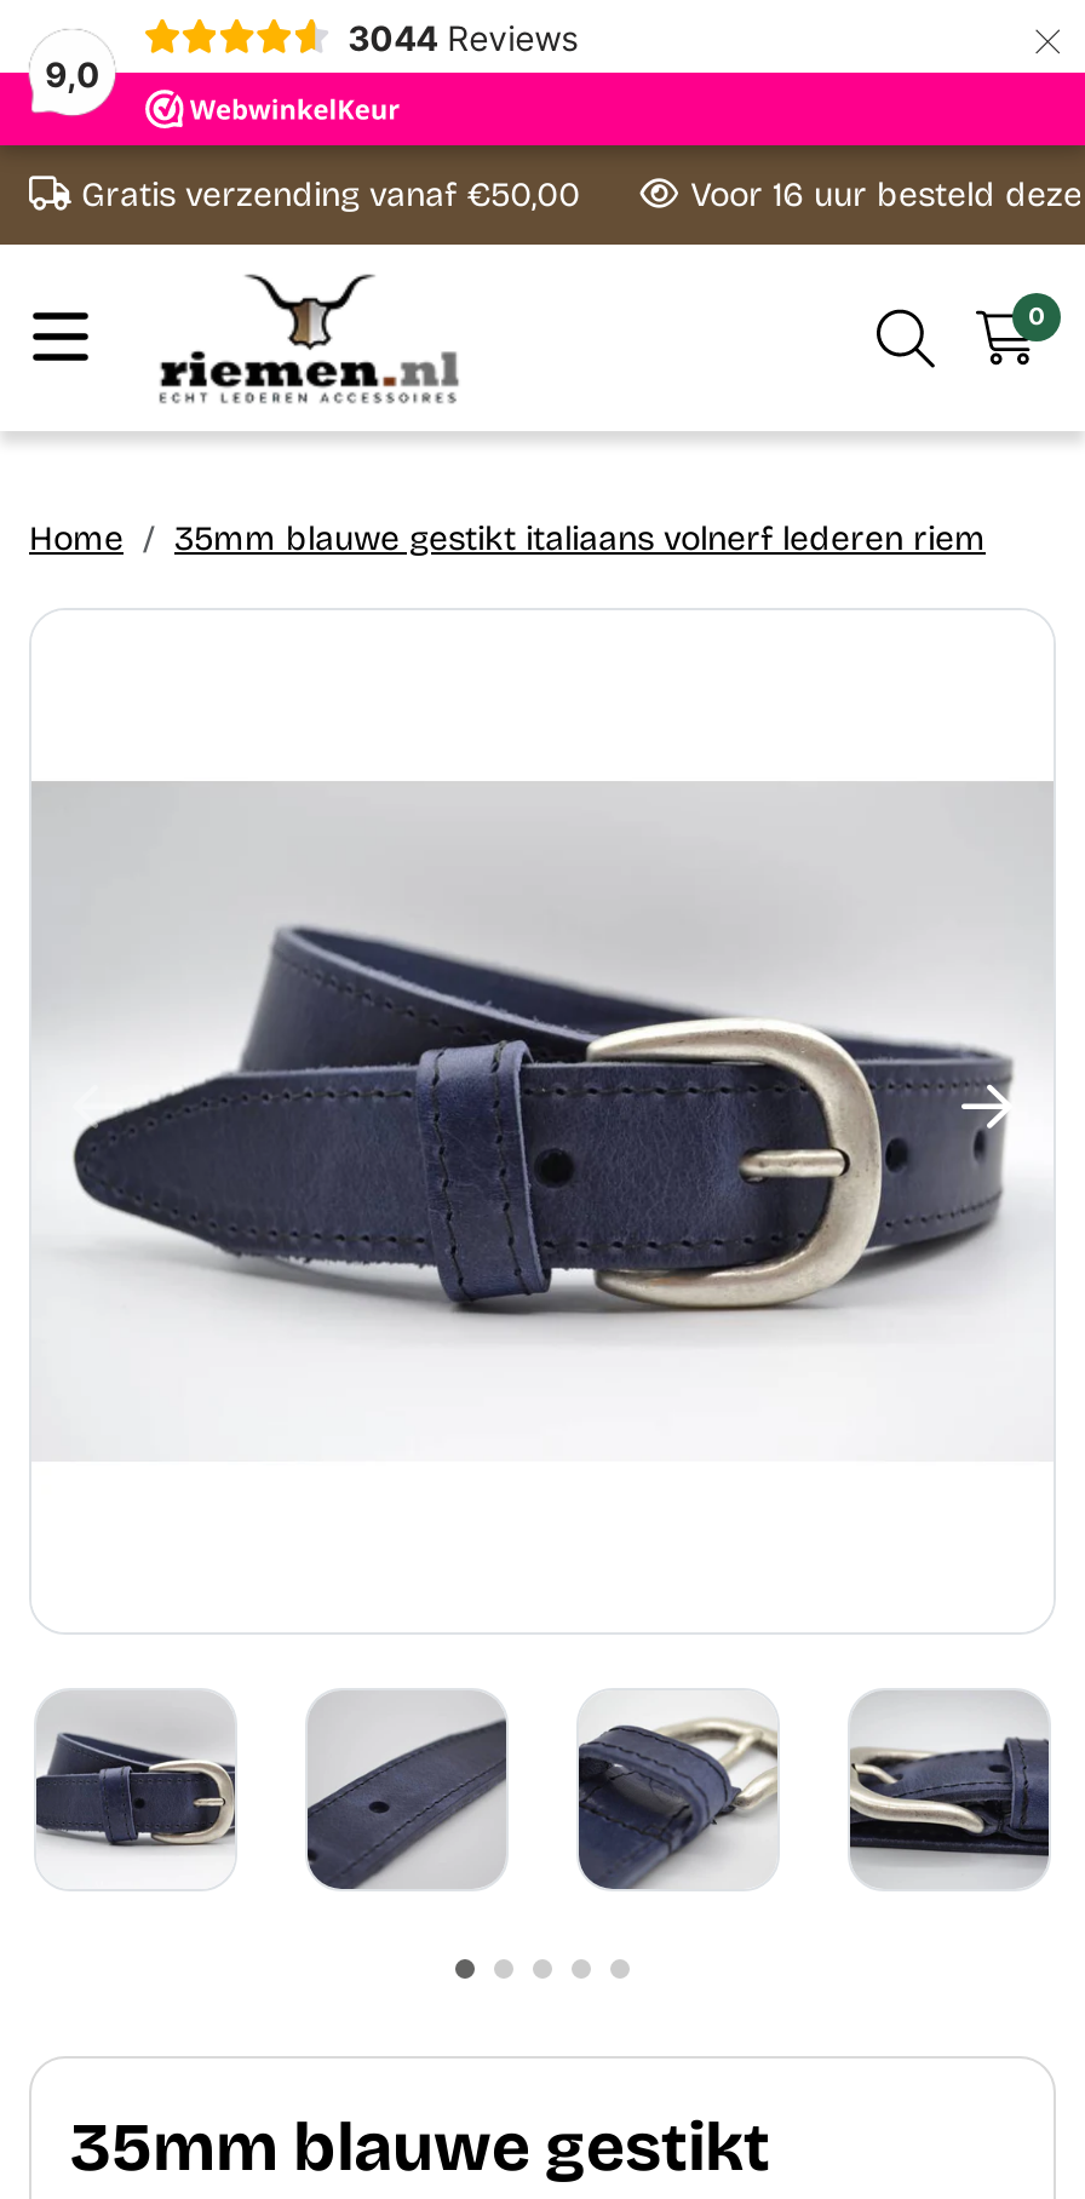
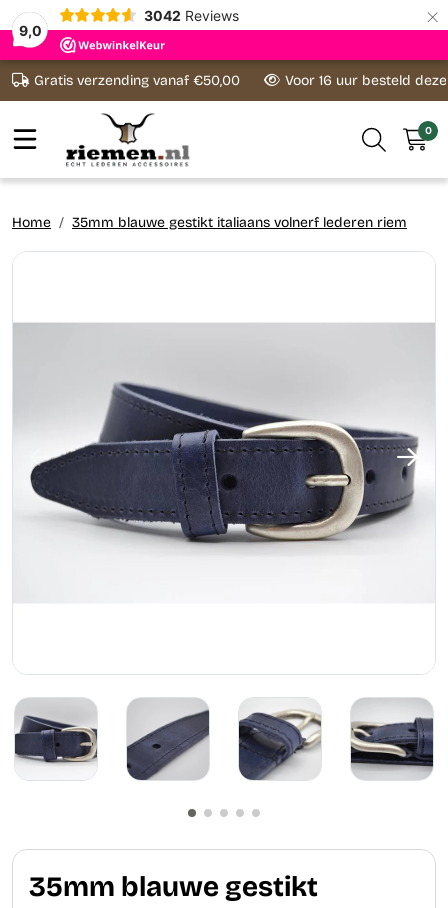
[348,16,578,57] 3044 Reviews -> [144,6,239,23] 3042 Reviews

